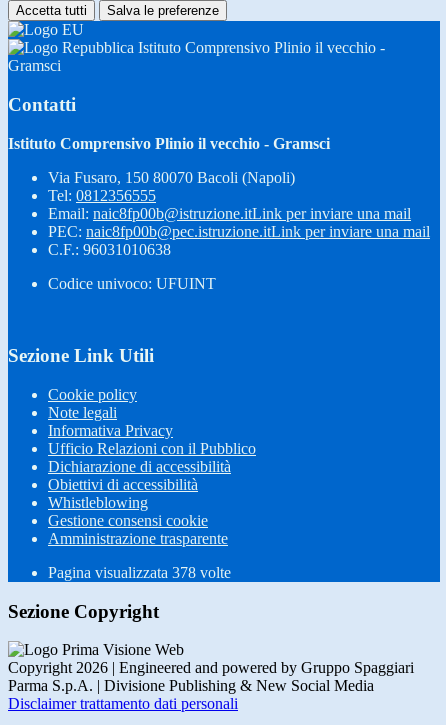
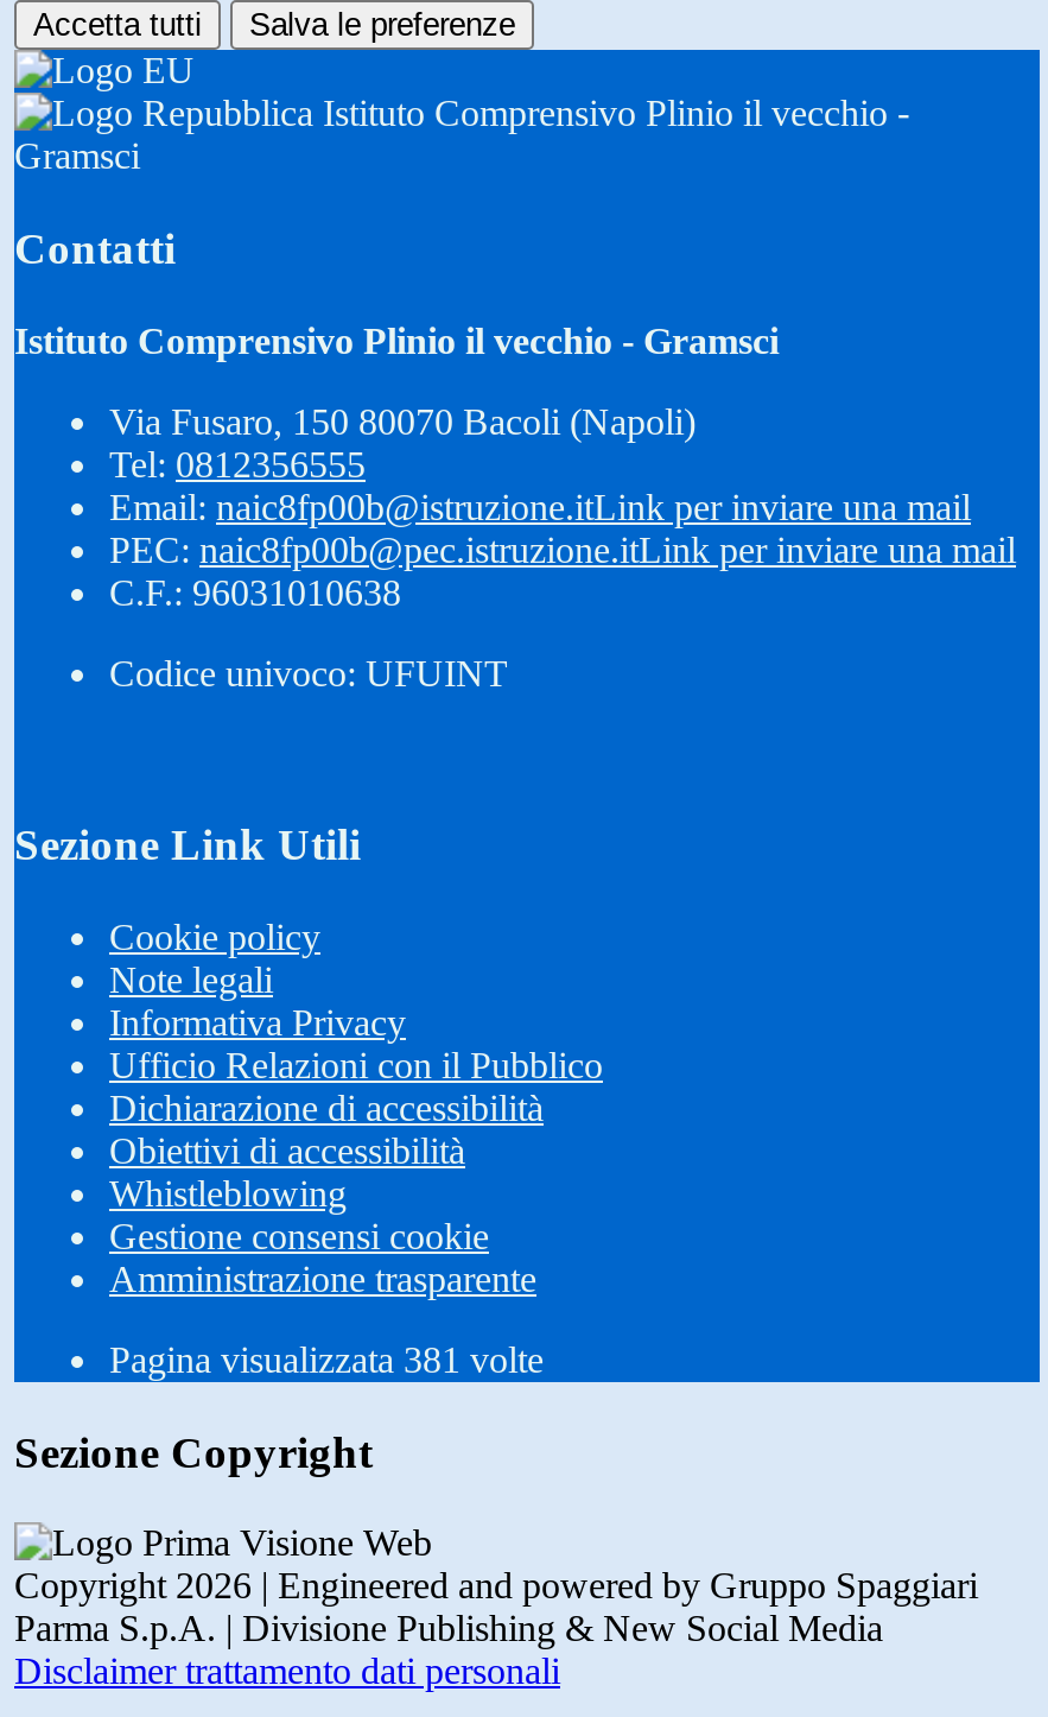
[48,564,231,581] Pagina visualizzata 378 volte -> [109,1339,544,1380] Pagina visualizzata 381 volte

